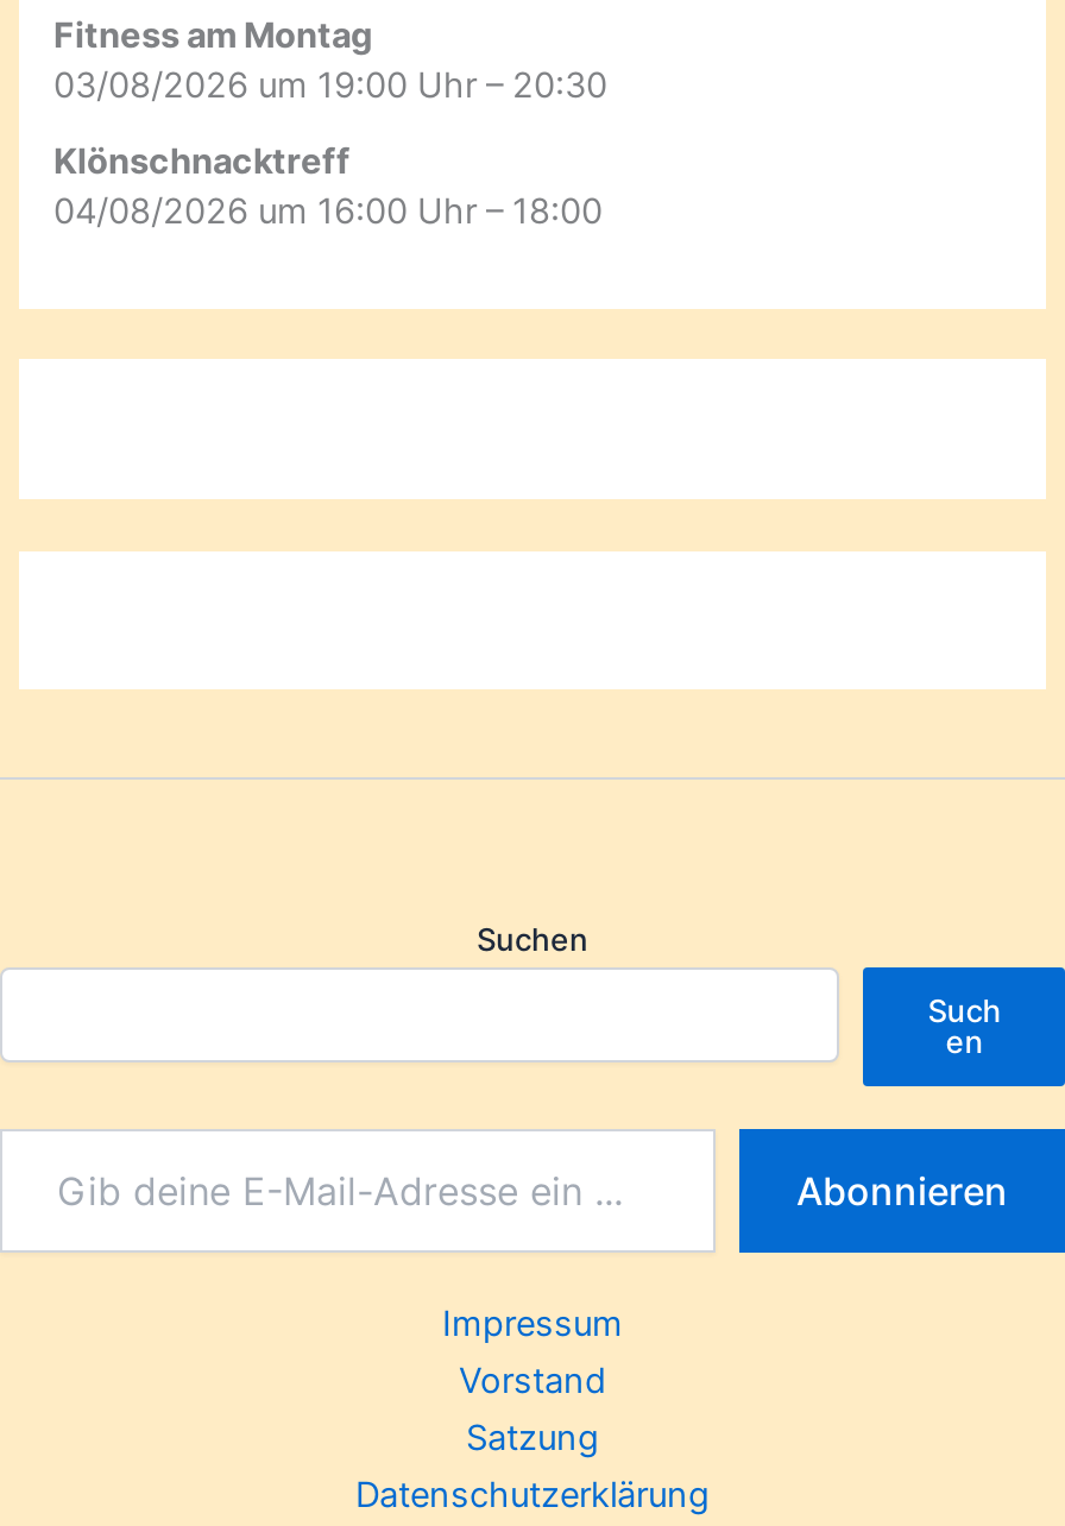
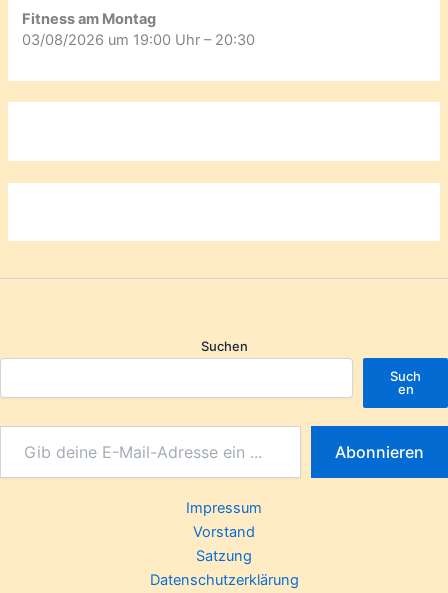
[53,141,603,234] Klönschnacktreff | 04/08/2026 um 16:00 Uhr – 18:00 -> none

